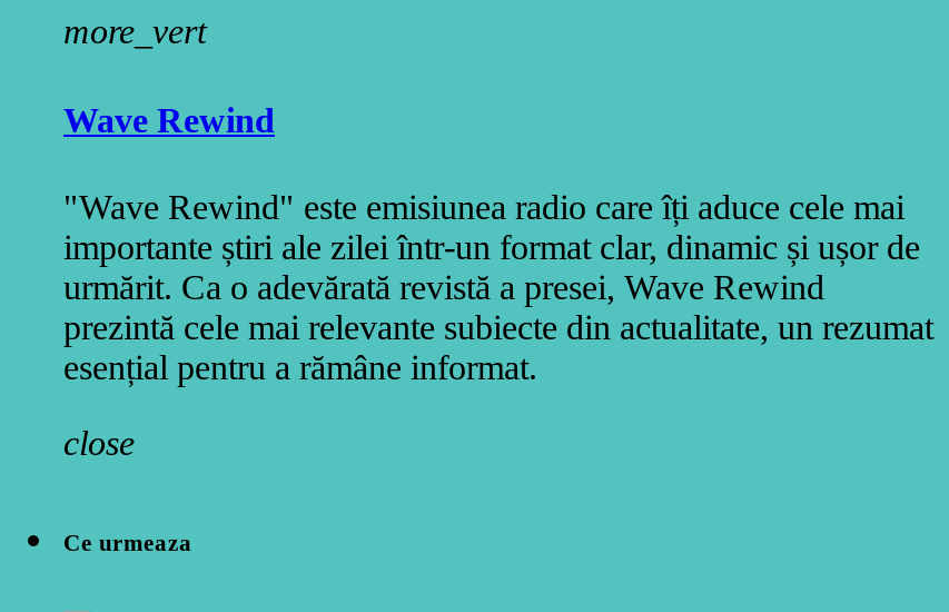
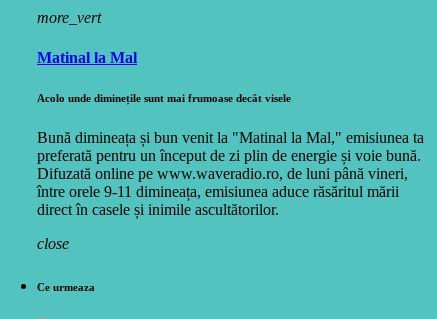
[63,100,933,386] Wave Rewind | "Wave Rewind" este emisiunea radio care îți aduce cele mai | importante știri ale zilei într-un format clar, dinamic și ușor de | urmărit. Ca o adevărată revistă a presei, Wave Rewind | prezintă cele mai relevante subiecte din actualitate, un rezumat | esențial pentru a rămâne informat. -> [37,49,424,217] Matinal la Mal | Acolo unde diminețile sunt mai frumoase decât visele | Bună dimineața și bun venit la "Matinal la Mal," emisiunea ta | preferată pentru un început de zi plin de energie și voie bună. | Difuzată online pe www.waveradio.ro, de luni până vineri, | între orele 9-11 dimineața, emisiunea aduce răsăritul mării | direct în casele și inimile ascultătorilor.

